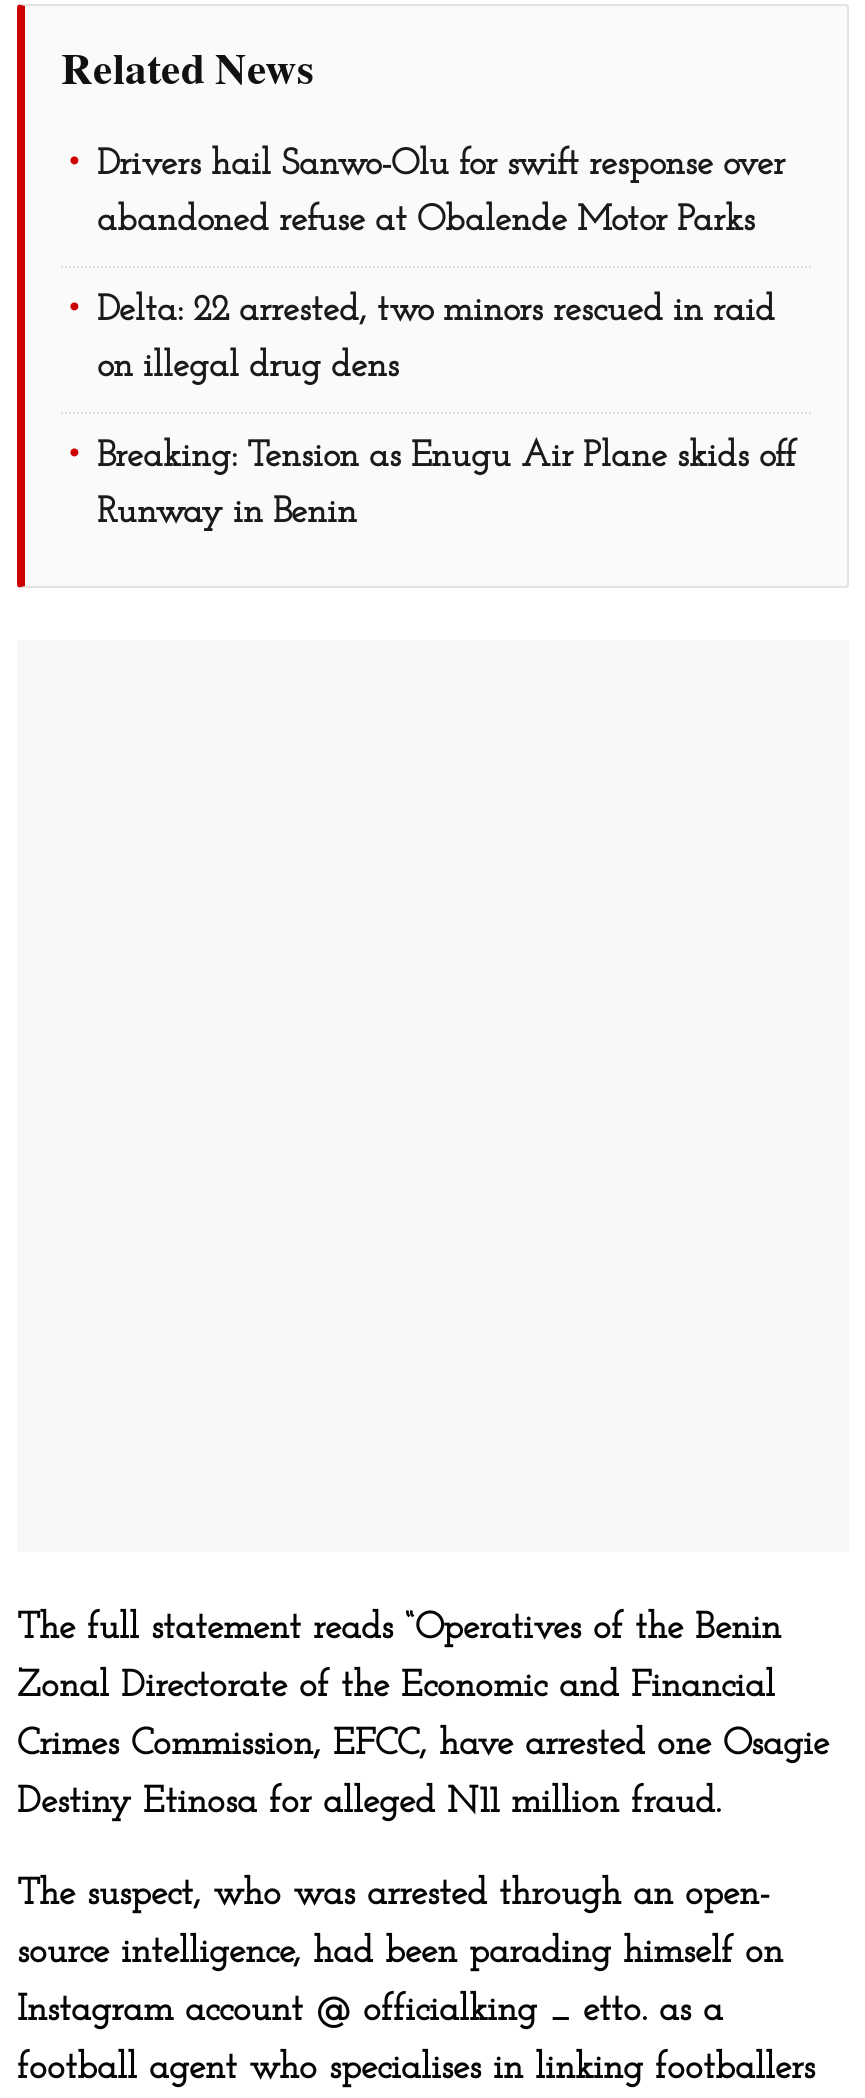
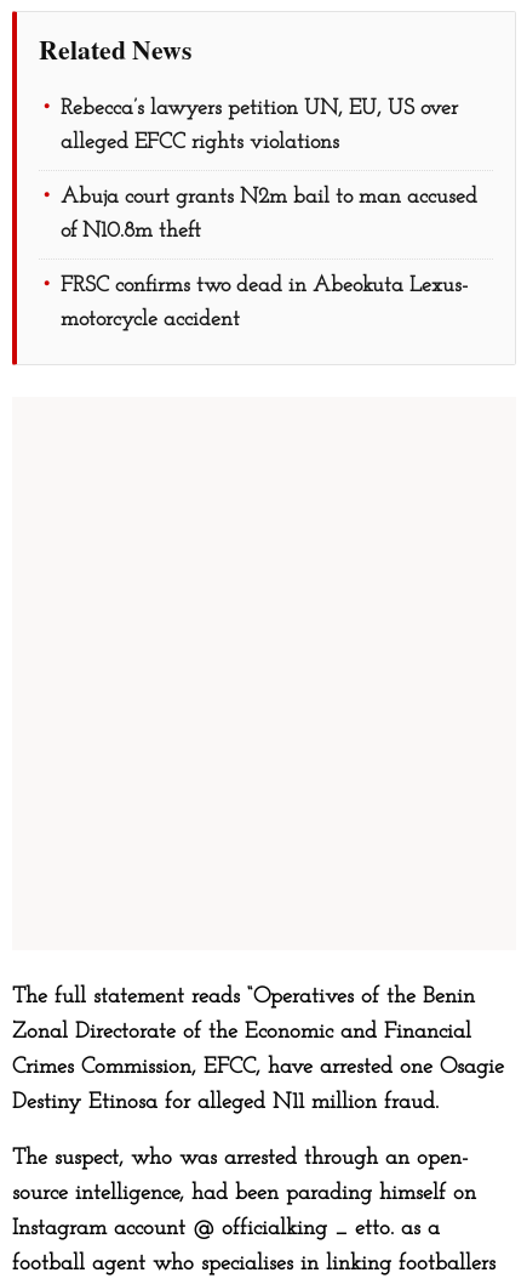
[97,145,785,183] Drivers hail Sanwo-Olu for swift response over -> [61,97,458,120] Rebecca’s lawyers petition UN, EU, US over
[97,201,755,239] abandoned refuse at Obalende Motor Parks -> [61,131,339,154] alleged EFCC rights violations
[97,291,775,329] Delta: 22 arrested, two minors rescued in raid -> [61,185,477,208] Abuja court grants N2m bail to man accused
[97,347,399,385] on illegal drug dens -> [61,219,201,242] of N10.8m theft
[97,437,795,475] Breaking: Tension as Enugu Air Plane skids off -> [61,274,468,297] FRSC confirms two dead in Abeokuta Lexus-
[97,493,357,531] Runway in Benin -> [61,308,240,331] motorcycle accident

